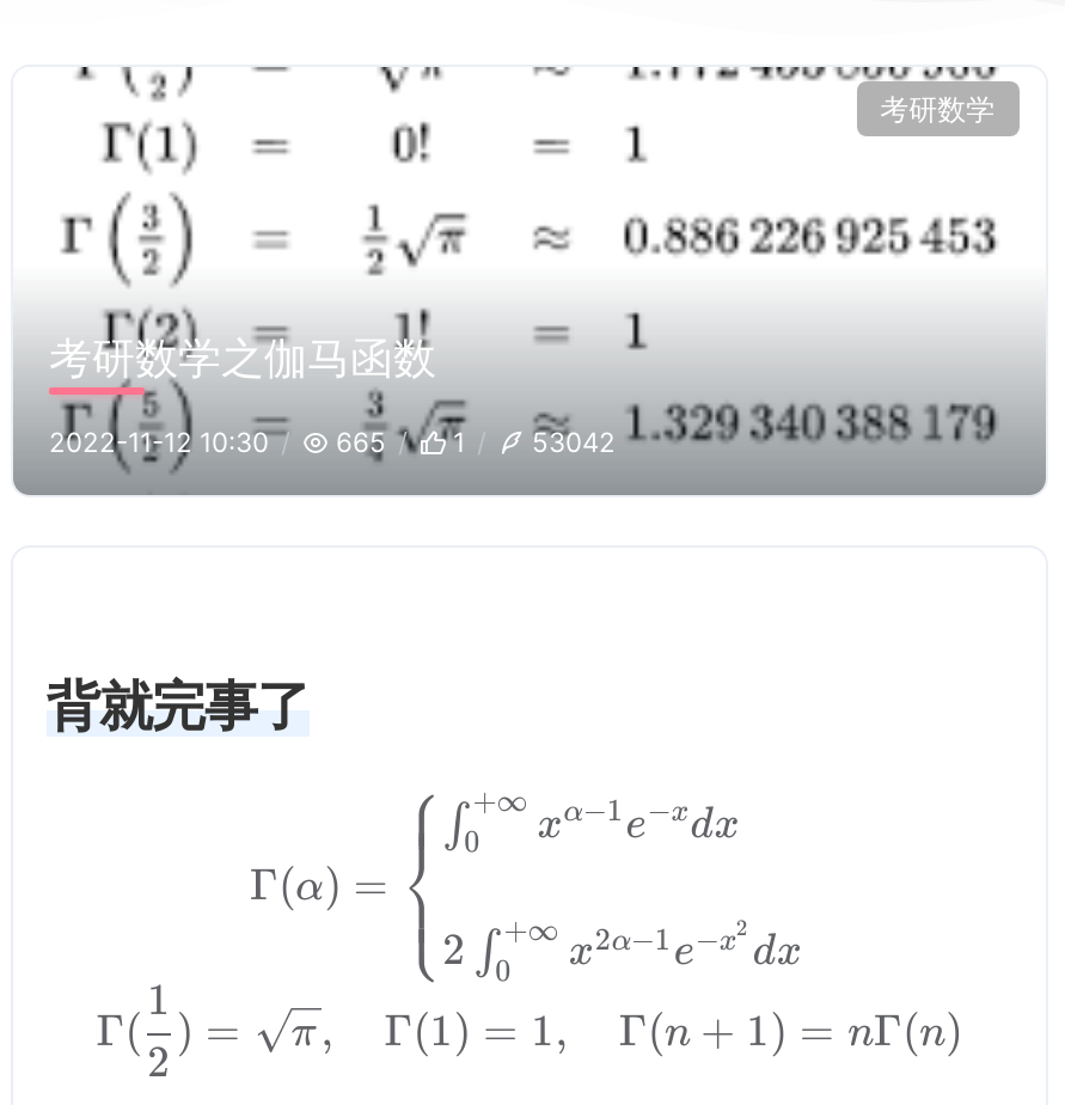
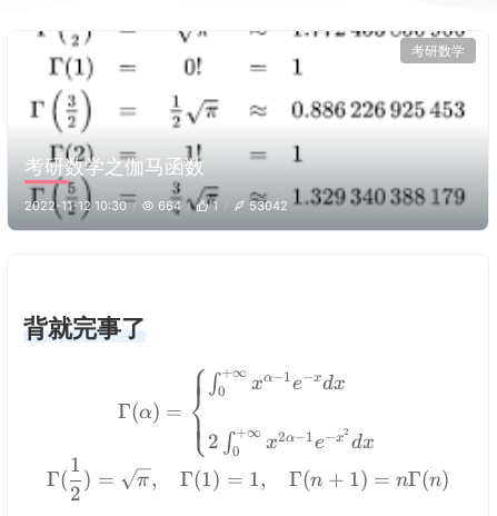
[49,426,616,460] 2022-11-12 10:30 665 1 53042 -> [24,198,288,214] 2022-11-12 10:30 664 1 53042

